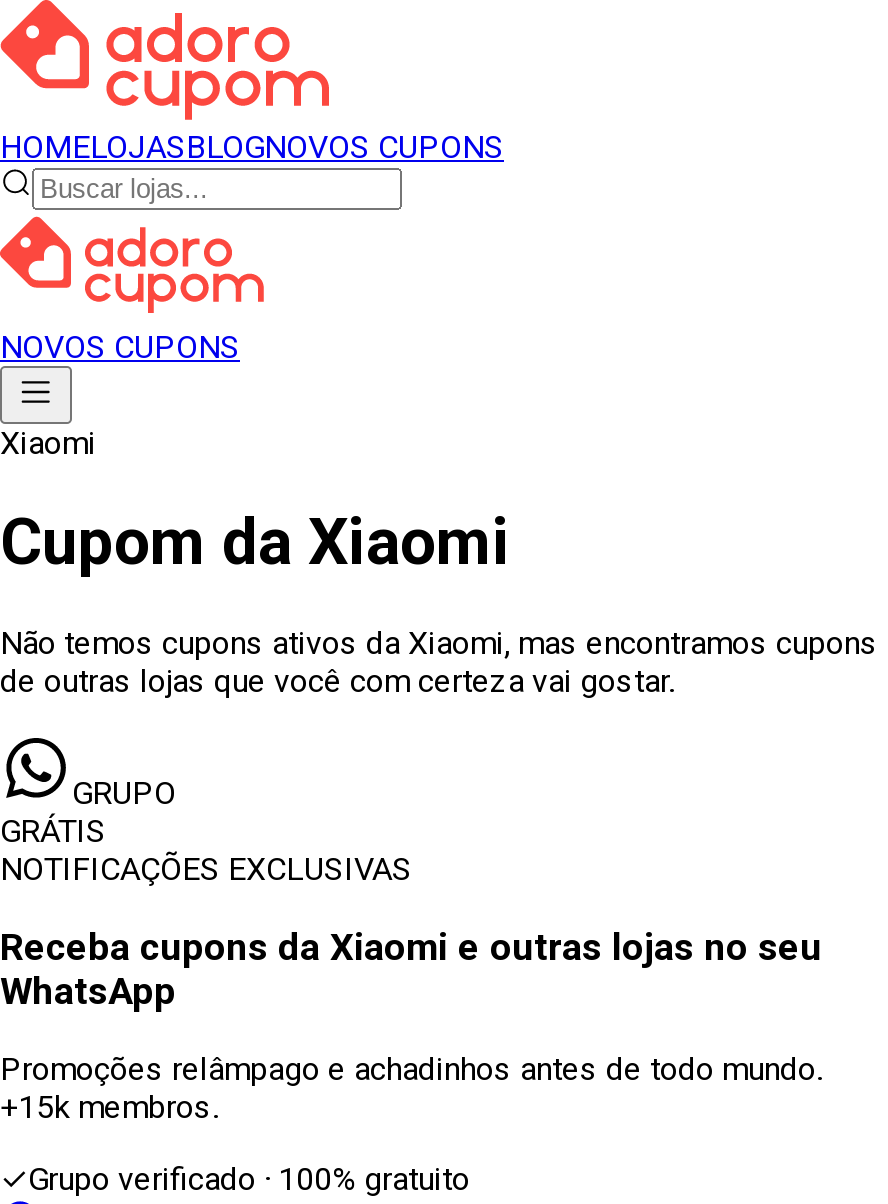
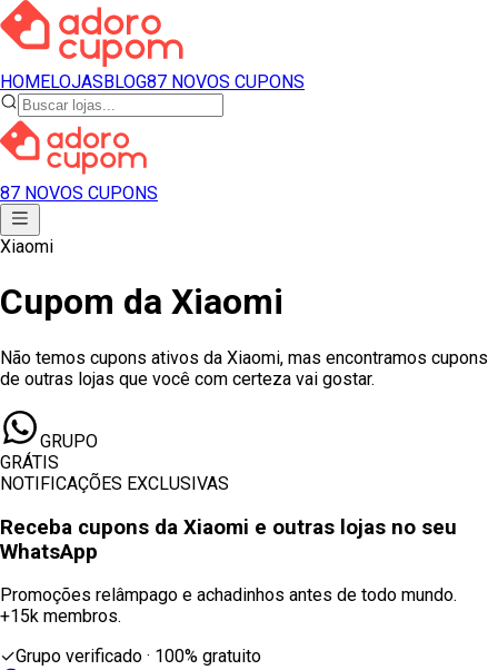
[0,128,504,166] HOMELOJASBLOGNOVOS CUPONS -> [0,71,305,92] HOMELOJASBLOG87 NOVOS CUPONS
[0,328,240,366] NOVOS CUPONS -> [0,183,158,204] 87 NOVOS CUPONS

